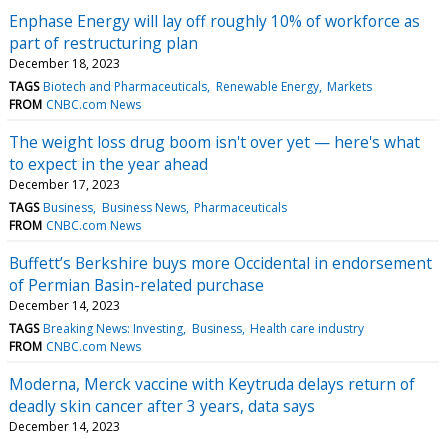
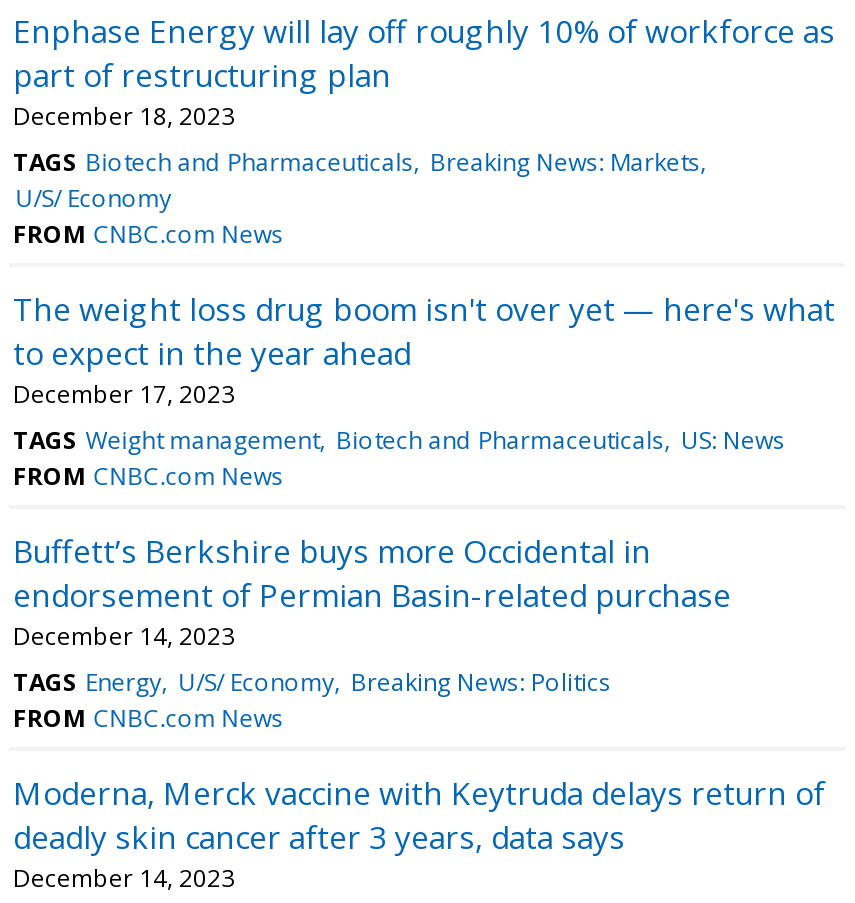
[9,78,372,95] TAGS Biotech and Pharmaceuticals Renewable Energy Markets -> [13,145,700,215] TAGS Biotech and Pharmaceuticals Breaking News: Markets | U/S/ Economy
[9,199,287,216] TAGS Business Business News Pharmaceuticals -> [13,423,785,457] TAGS Weight management Biotech and Pharmaceuticals US: News
[9,320,364,337] TAGS Breaking News: Investing Business Health care industry -> [13,665,611,699] TAGS Energy U/S/ Economy Breaking News: Politics

